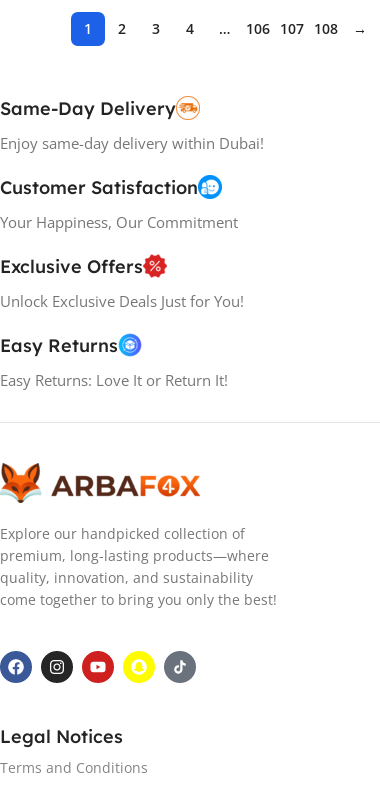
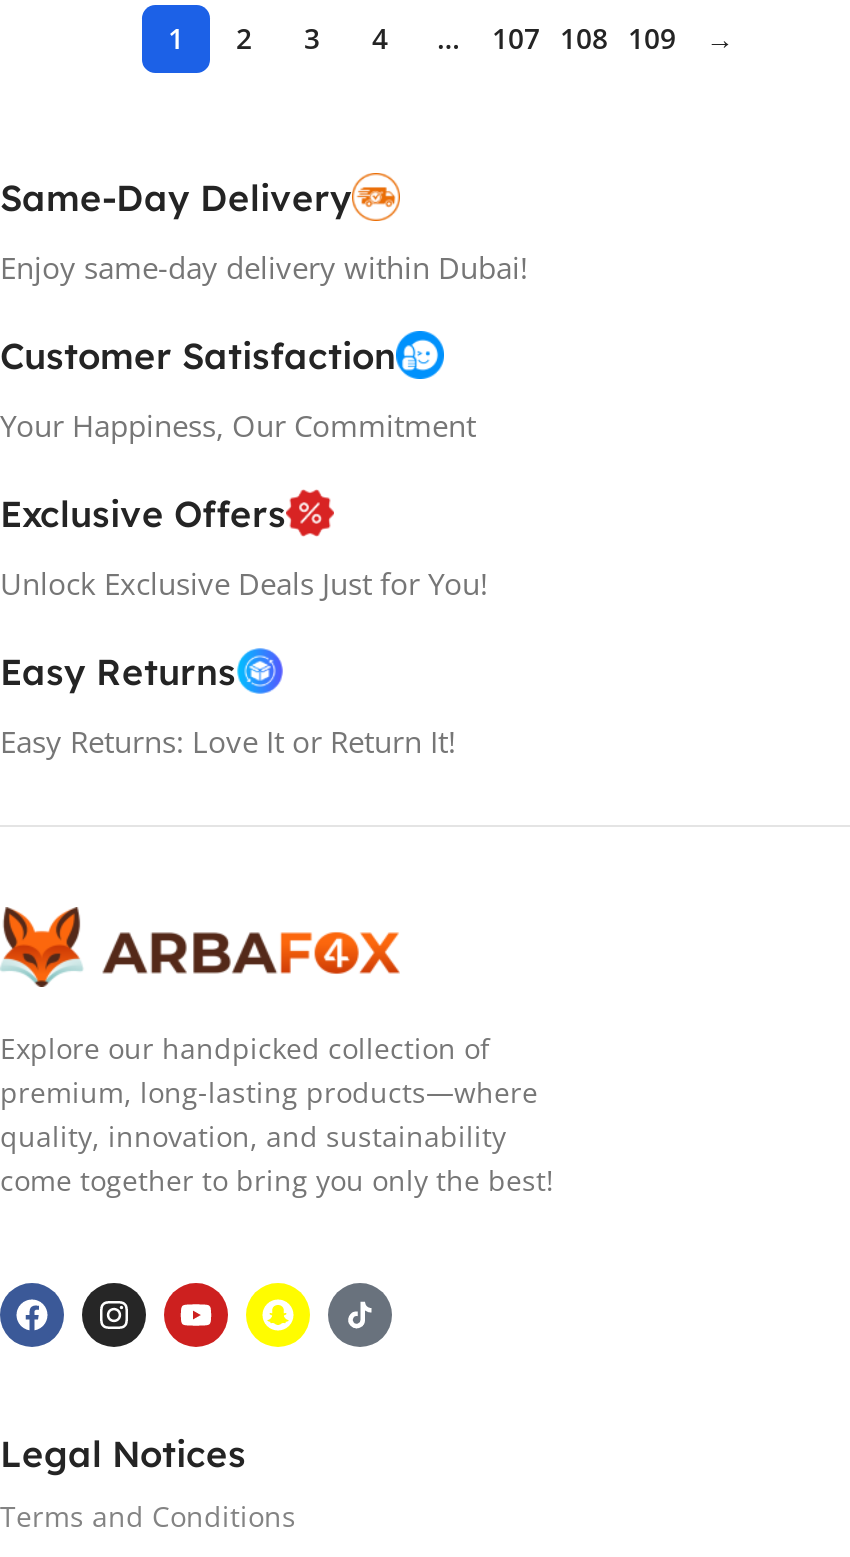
[246,19,338,38] 106 107 108 -> [492,19,676,57] 107 108 109

